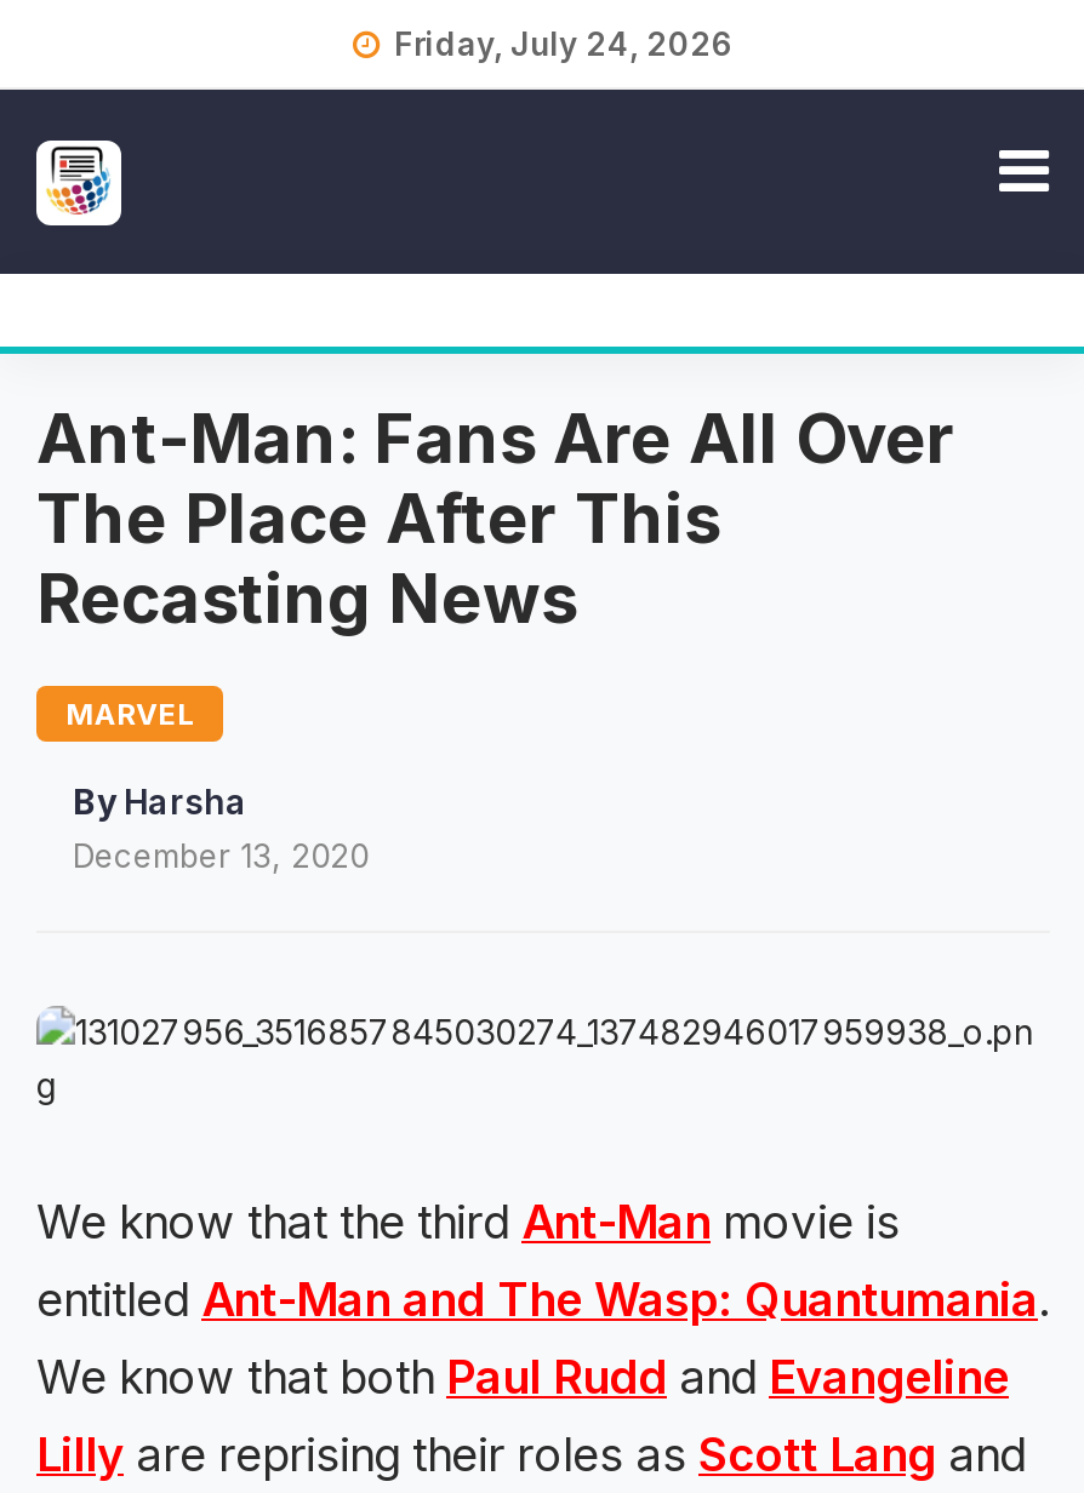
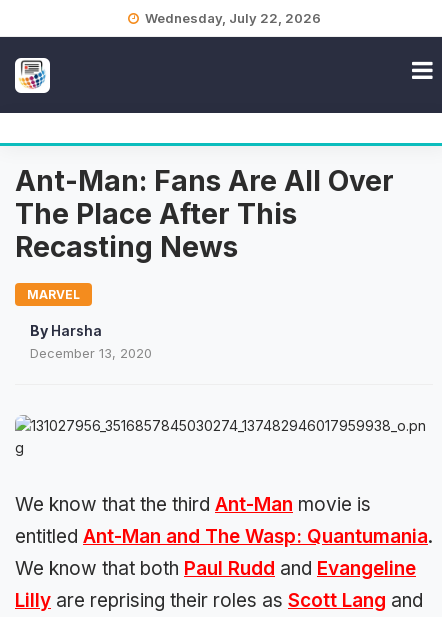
[394,24,734,63] Friday, July 24, 2026 -> [144,10,320,26] Wednesday, July 22, 2026

